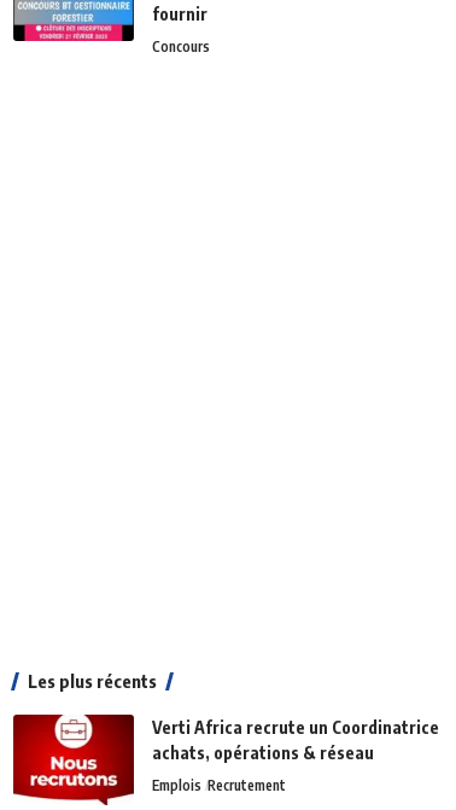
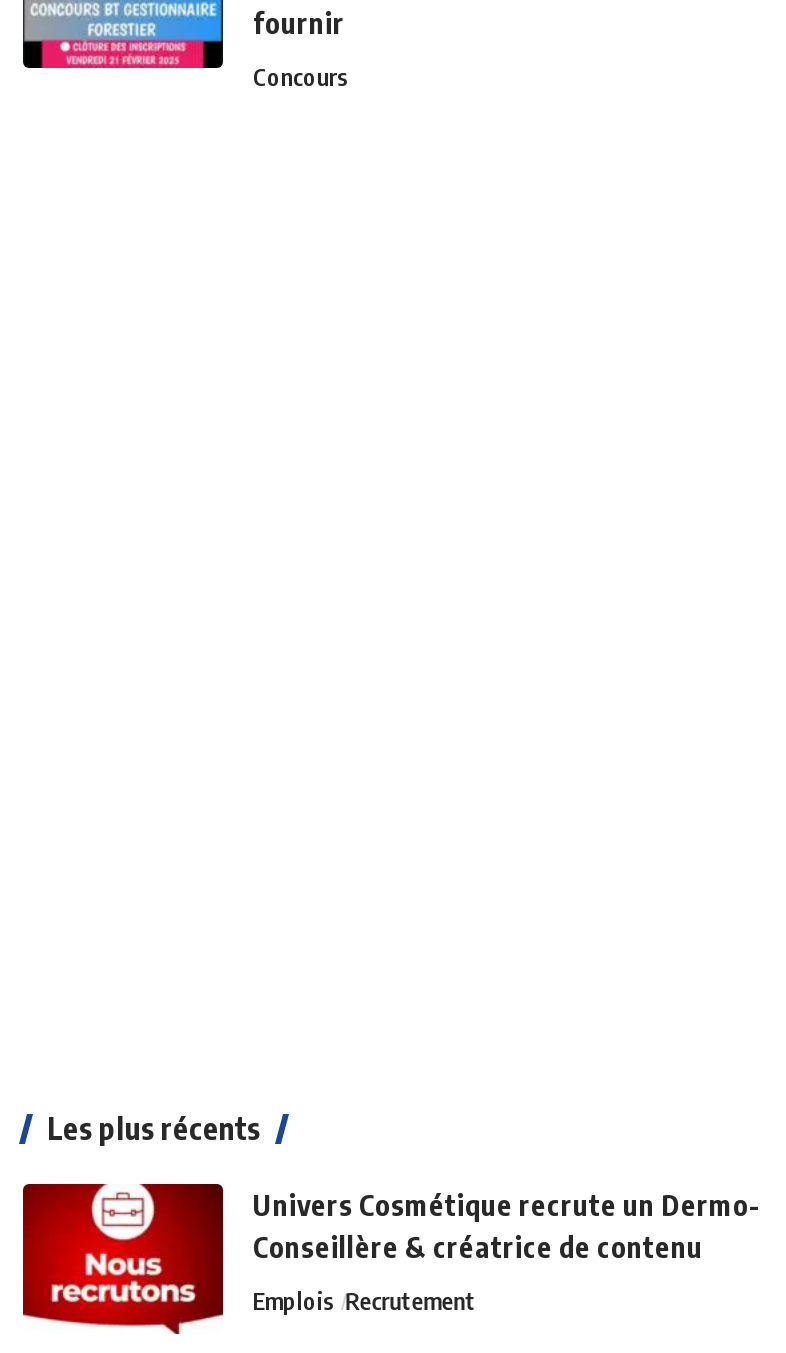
[152,717,439,763] Verti Africa recrute un Coordinatrice | achats, opérations & réseau -> [253,1188,761,1264] Univers Cosmétique recrute un Dermo- | Conseillère & créatrice de contenu

